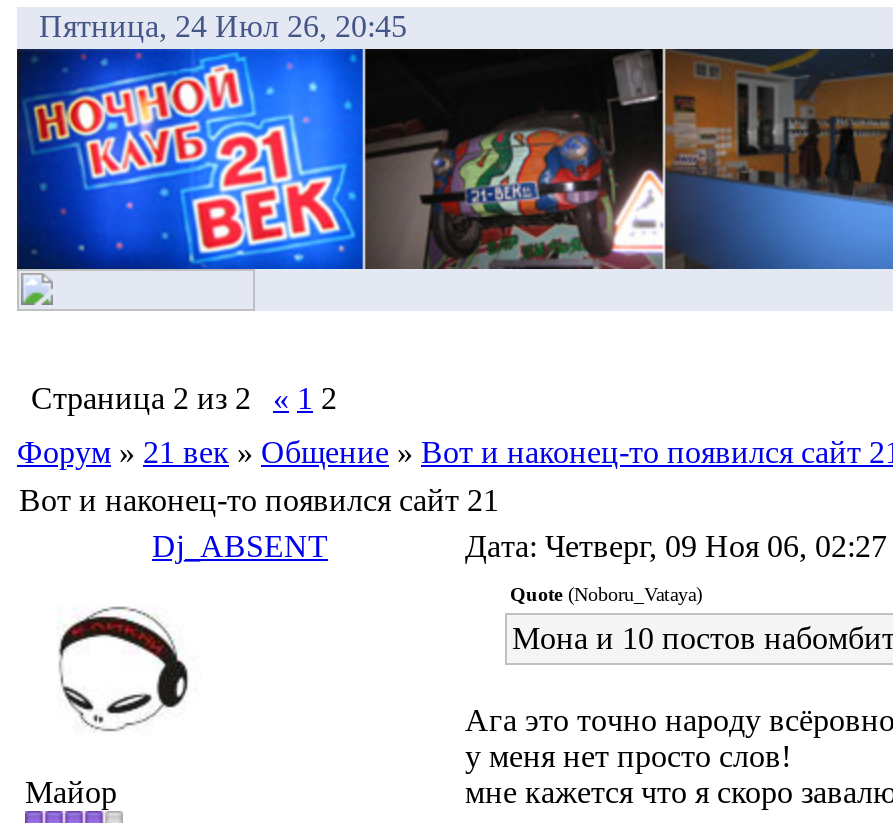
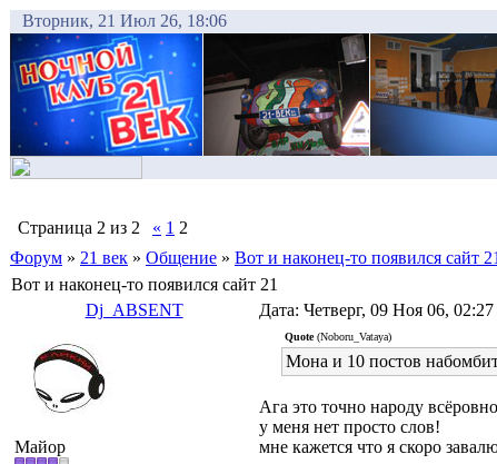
[39,9,407,43] Пятница, 24 Июл 26, 20:45 -> [22,11,227,30] Вторник, 21 Июл 26, 18:06

